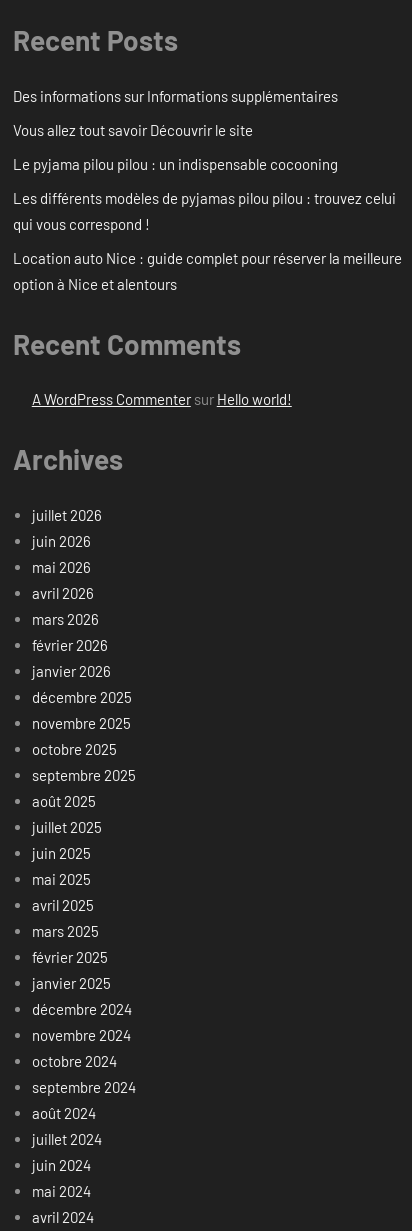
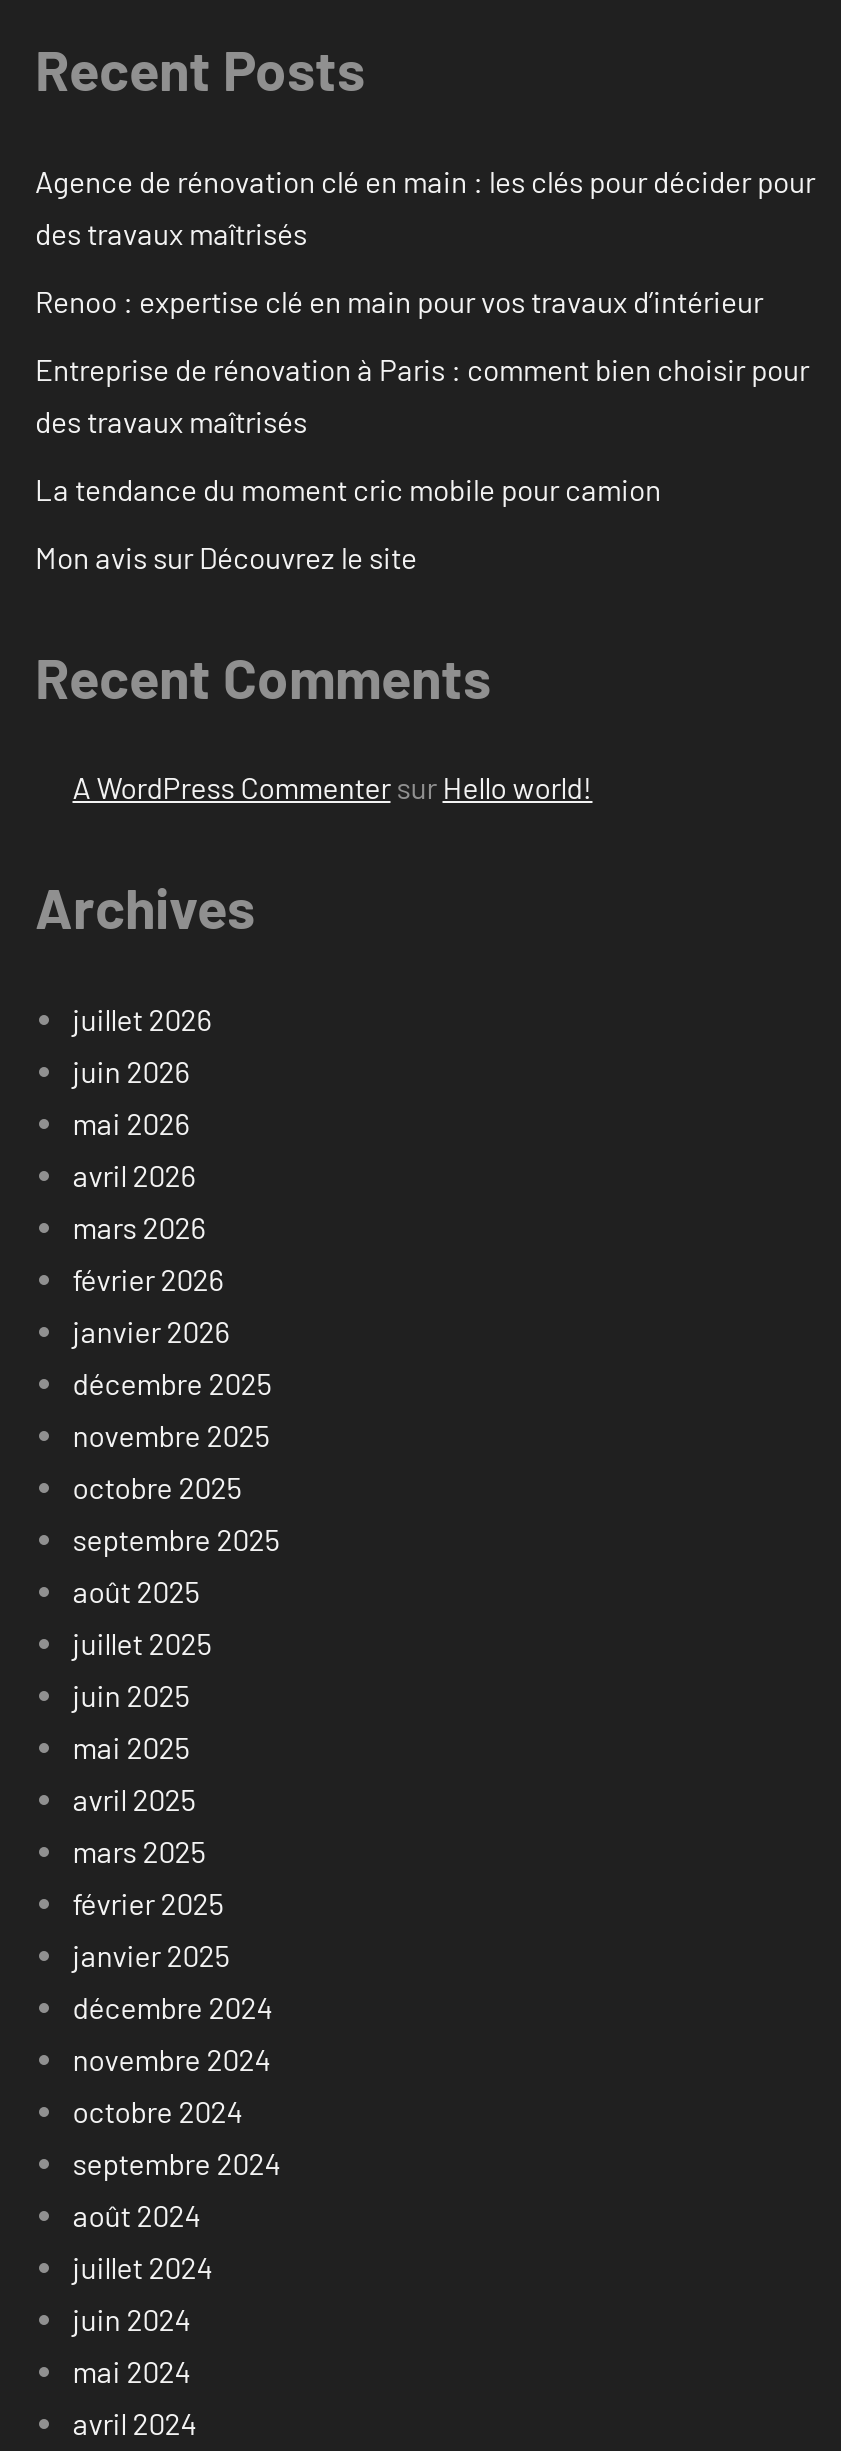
[13,86,338,104] Des informations sur Informations supplémentaires -> [35,162,815,250] Agence de rénovation clé en main : les clés pour décider pour | des travaux maîtrisés
[13,120,253,138] Vous allez tout savoir Découvrir le site -> [35,282,763,318] Renoo : expertise clé en main pour vos travaux d’intérieur
[13,154,338,172] Le pyjama pilou pilou : un indispensable cocooning -> [35,350,809,438] Entreprise de rénovation à Paris : comment bien choisir pour | des travaux maîtrisés
[13,188,396,232] Les différents modèles de pyjamas pilou pilou : trouvez celui | qui vous correspond ! -> [35,470,661,506] La tendance du moment cric mobile pour camion
[13,248,402,292] Location auto Nice : guide complet pour réserver la meilleure | option à Nice et alentours -> [35,538,417,574] Mon avis sur Découvrez le site

